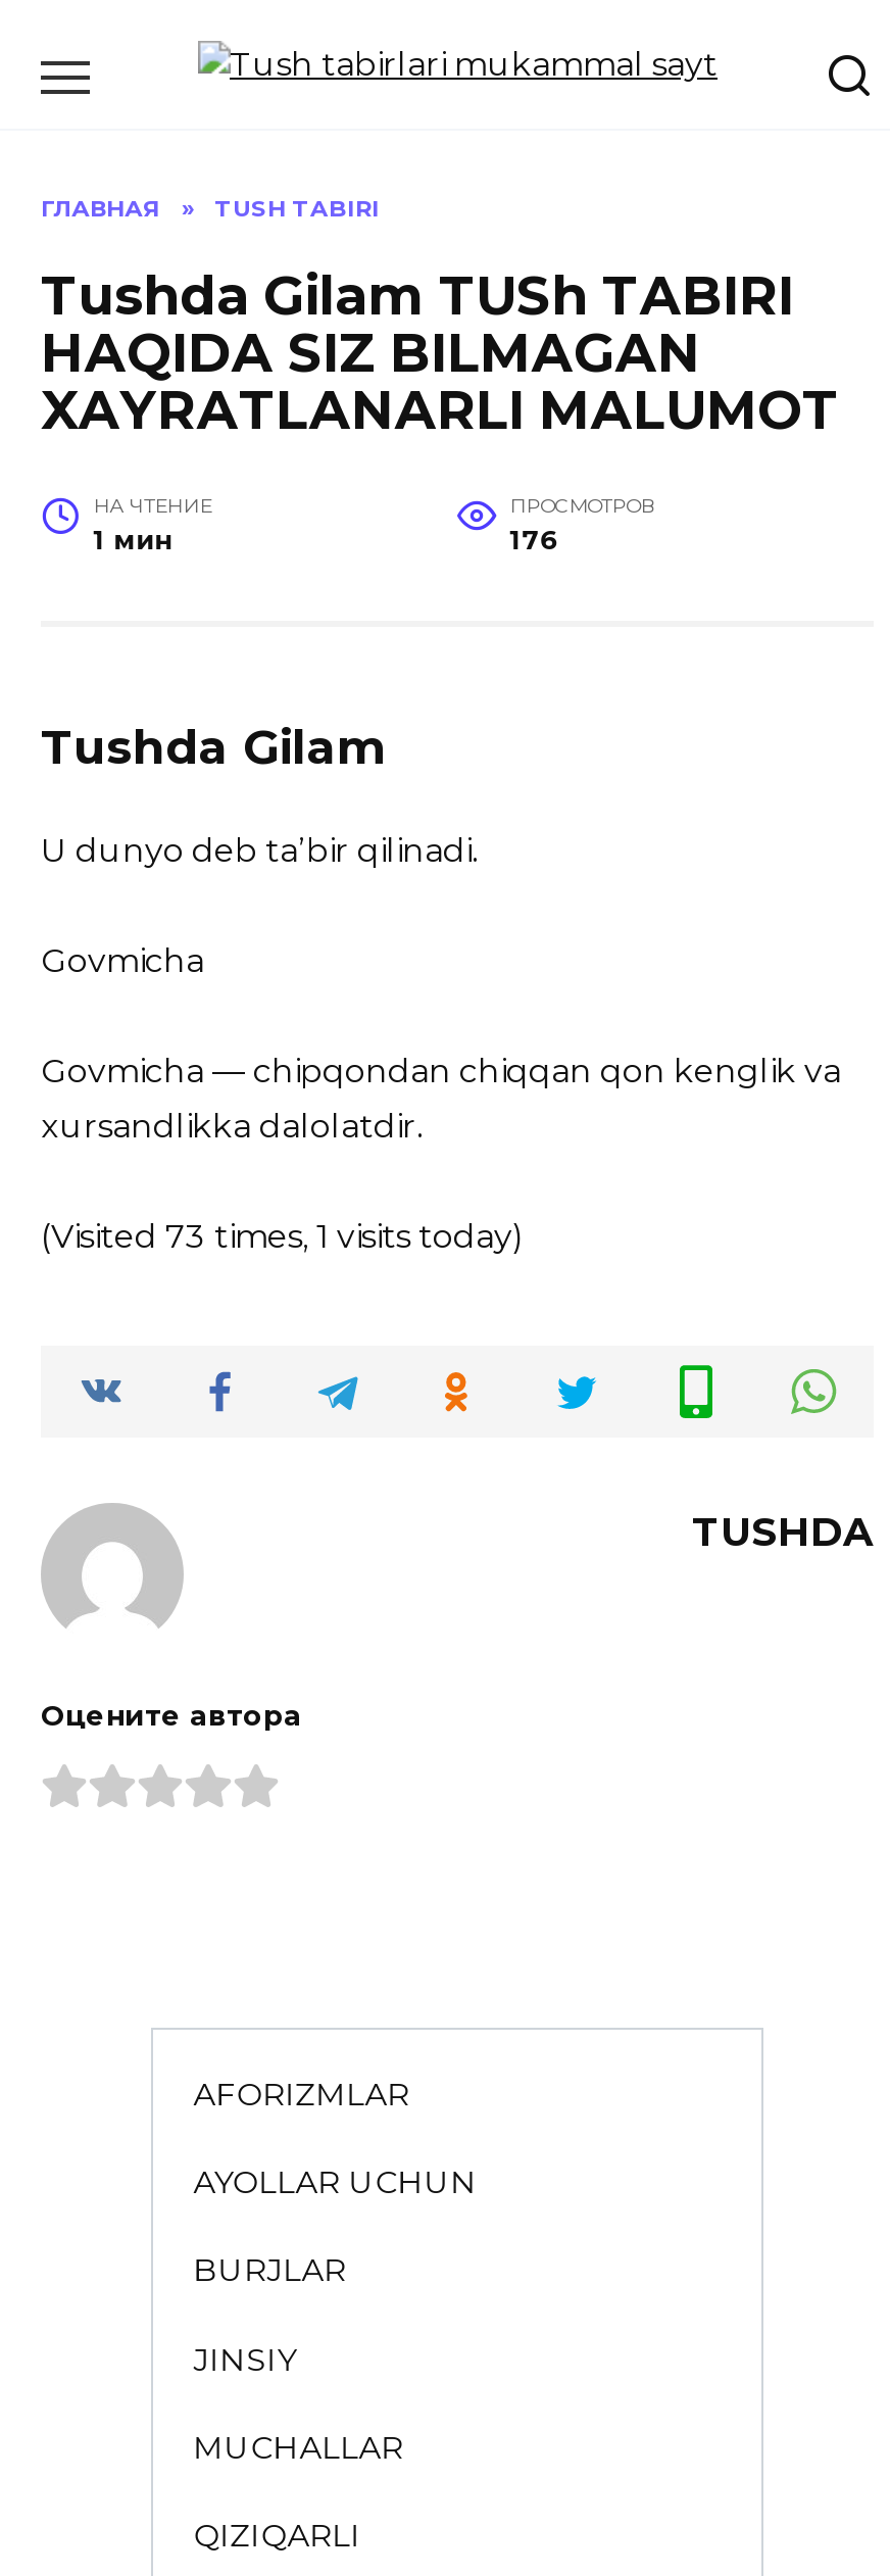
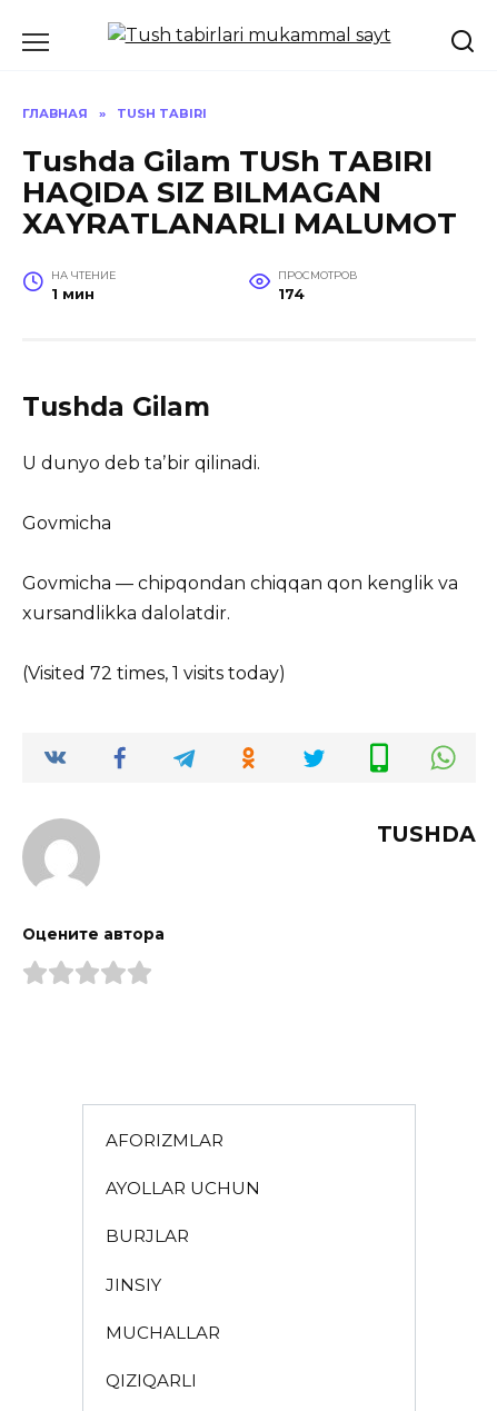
[510,524,558,555] 176 -> [278,286,304,302] 174
[41,1218,525,1257] (Visited 73 times, 1 visits today) -> [22,663,286,684] (Visited 72 times, 1 visits today)

